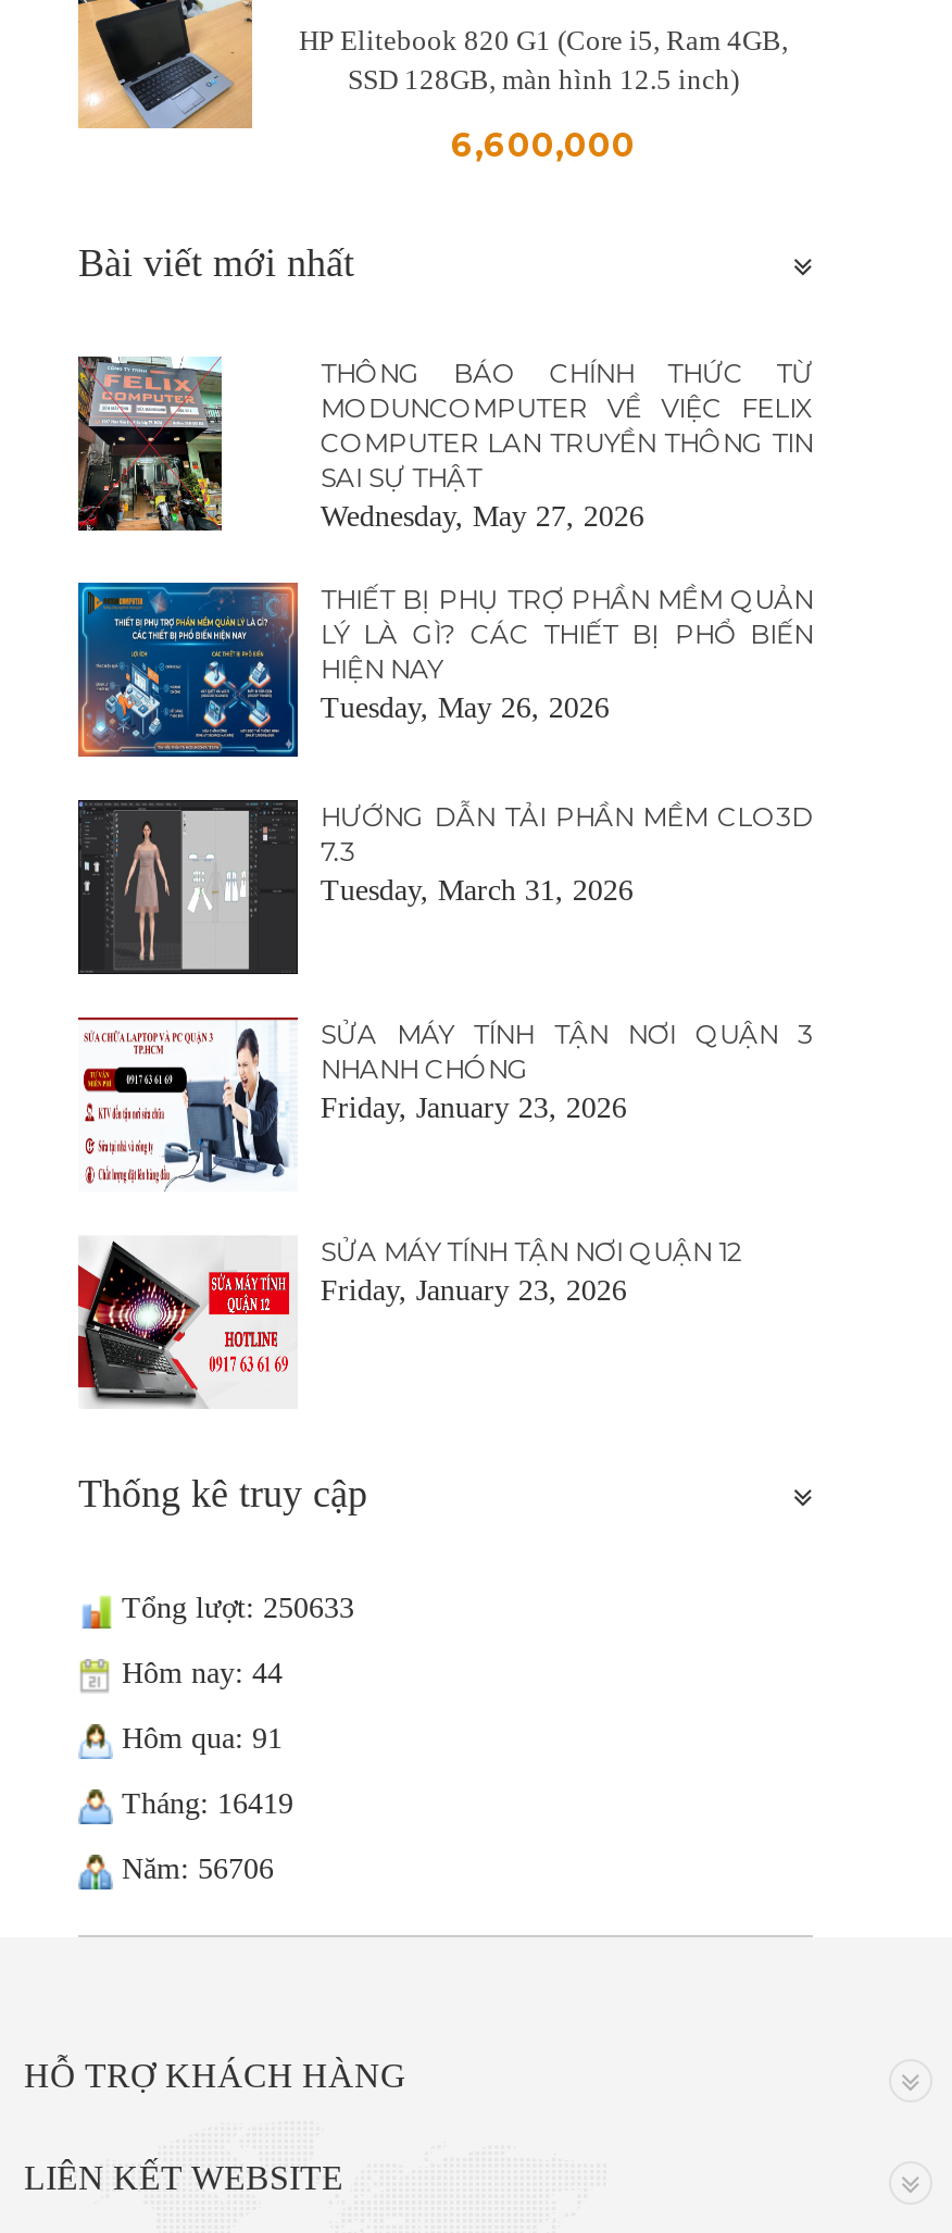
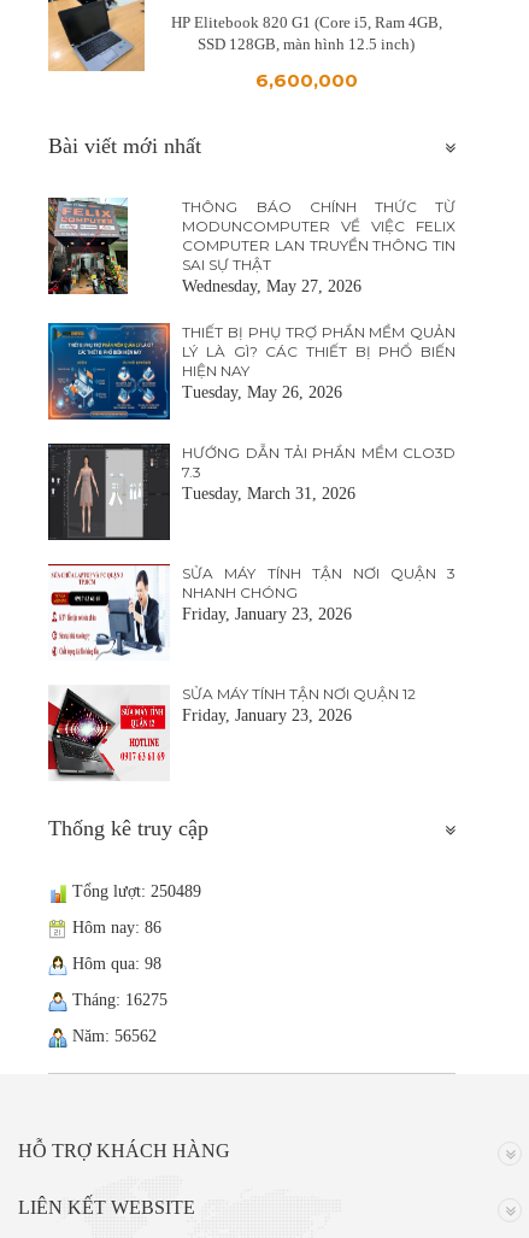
[113,1592,354,1625] Tổng lượt: 250633 -> [67,883,201,901] Tổng lượt: 250489
[113,1657,283,1690] Hôm nay: 44 -> [67,919,161,937] Hôm nay: 86
[113,1723,283,1755] Hôm qua: 91 -> [67,955,161,973] Hôm qua: 98
[113,1788,293,1821] Tháng: 16419 -> [67,991,167,1009] Tháng: 16275
[113,1853,274,1886] Năm: 56706 -> [67,1027,157,1045] Năm: 56562

